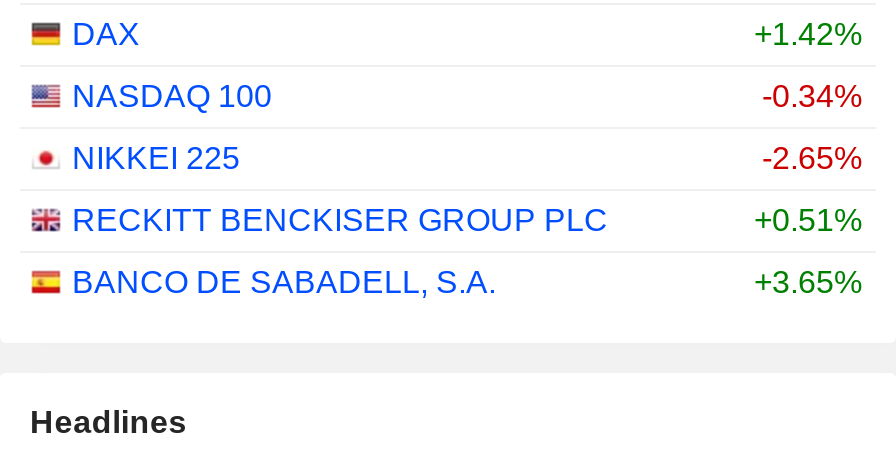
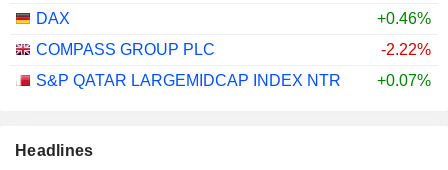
[72,17,862,299] +1.42% | NASDAQ 100 | -0.34% | NIKKEI 225 | -2.65% | RECKITT BENCKISER GROUP PLC | +0.51% | BANCO DE SABADELL, S.A. | +3.65% -> [36,10,431,89] +0.46% | COMPASS GROUP PLC | -2.22% | S&P QATAR LARGEMIDCAP INDEX NTR | +0.07%

